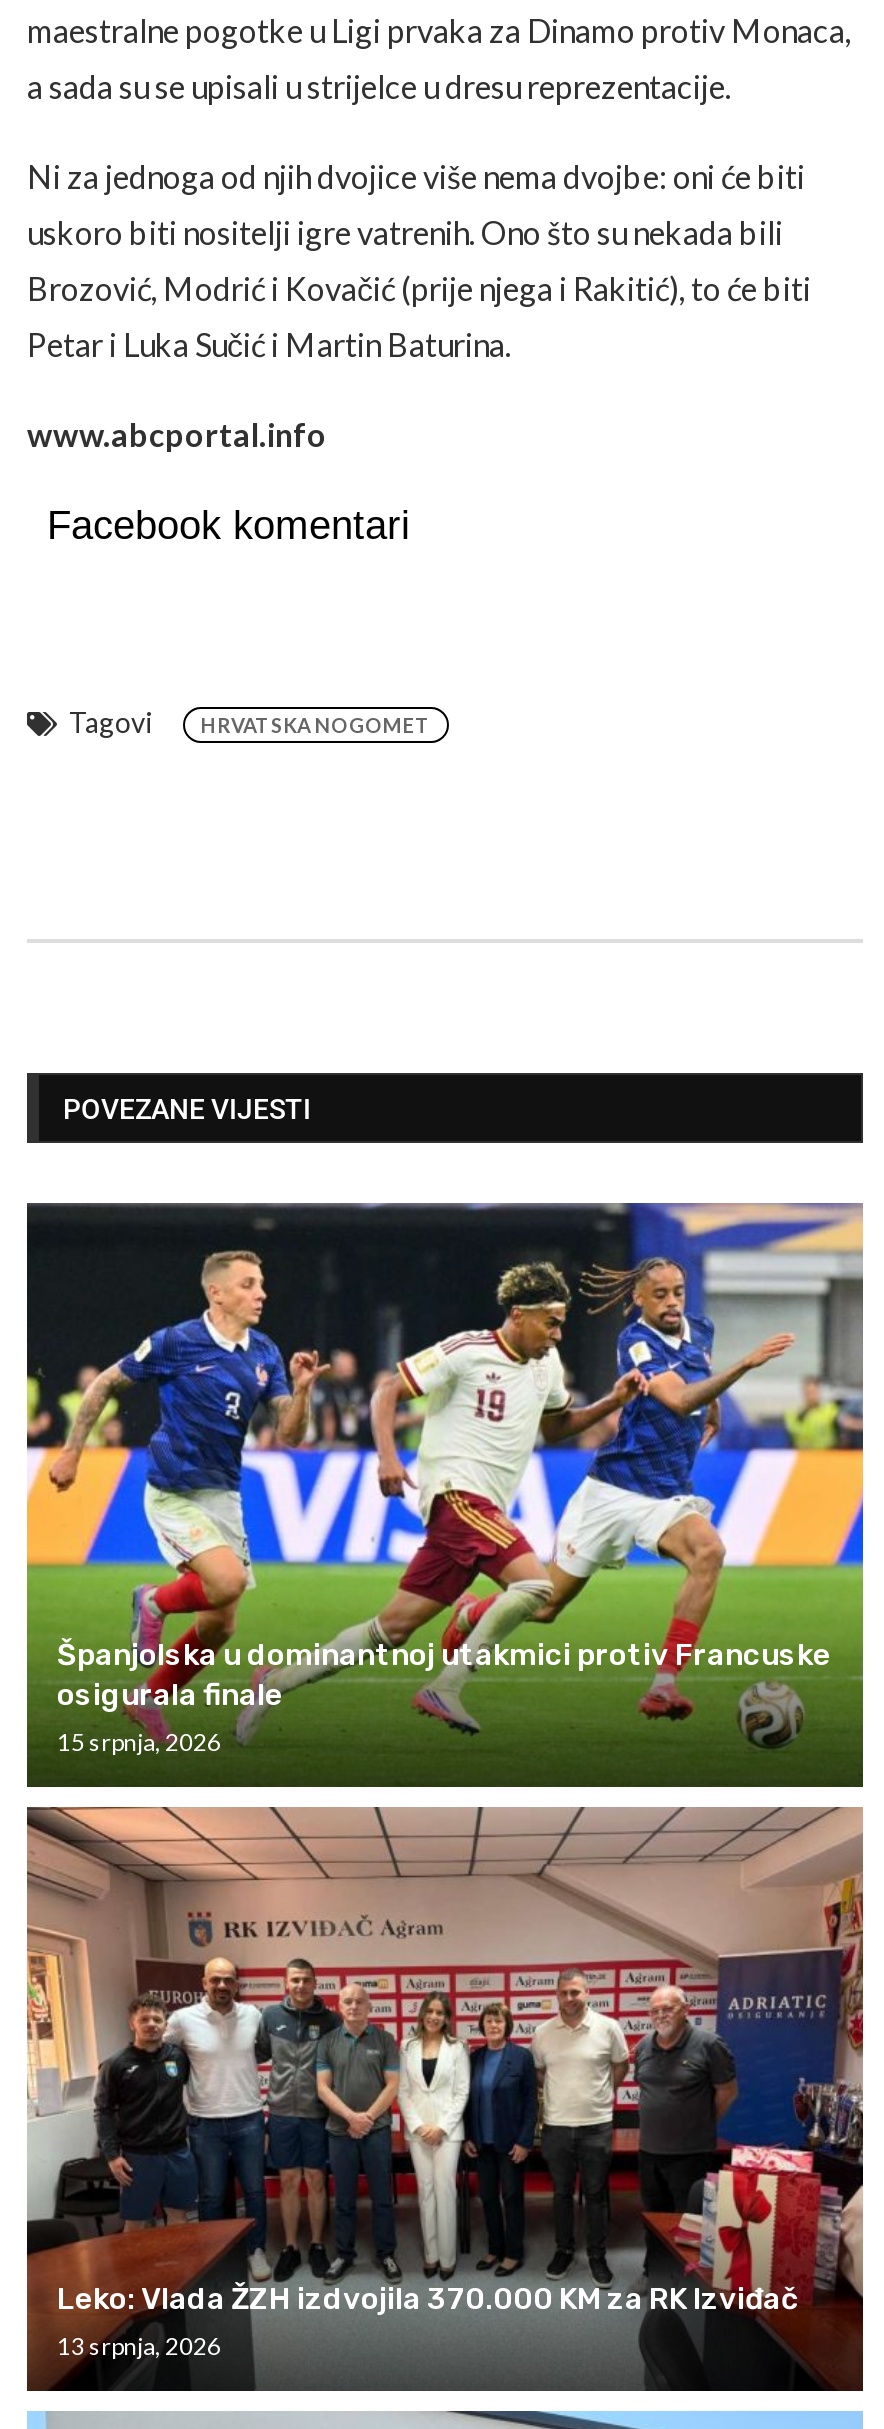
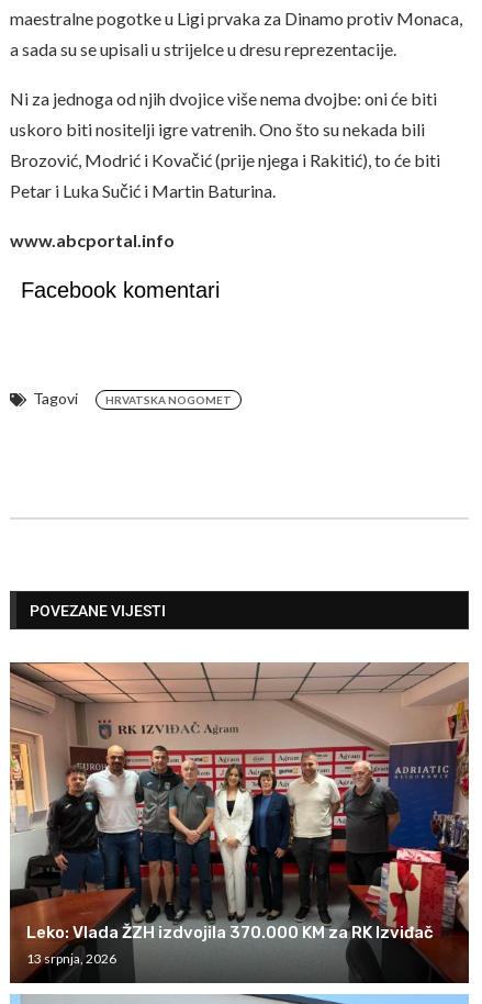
[25,1201,865,1787] [image] | Španjolska u dominantnoj utakmici protiv Francuske | osigurala finale | 15 srpnja, 2026 -> none

